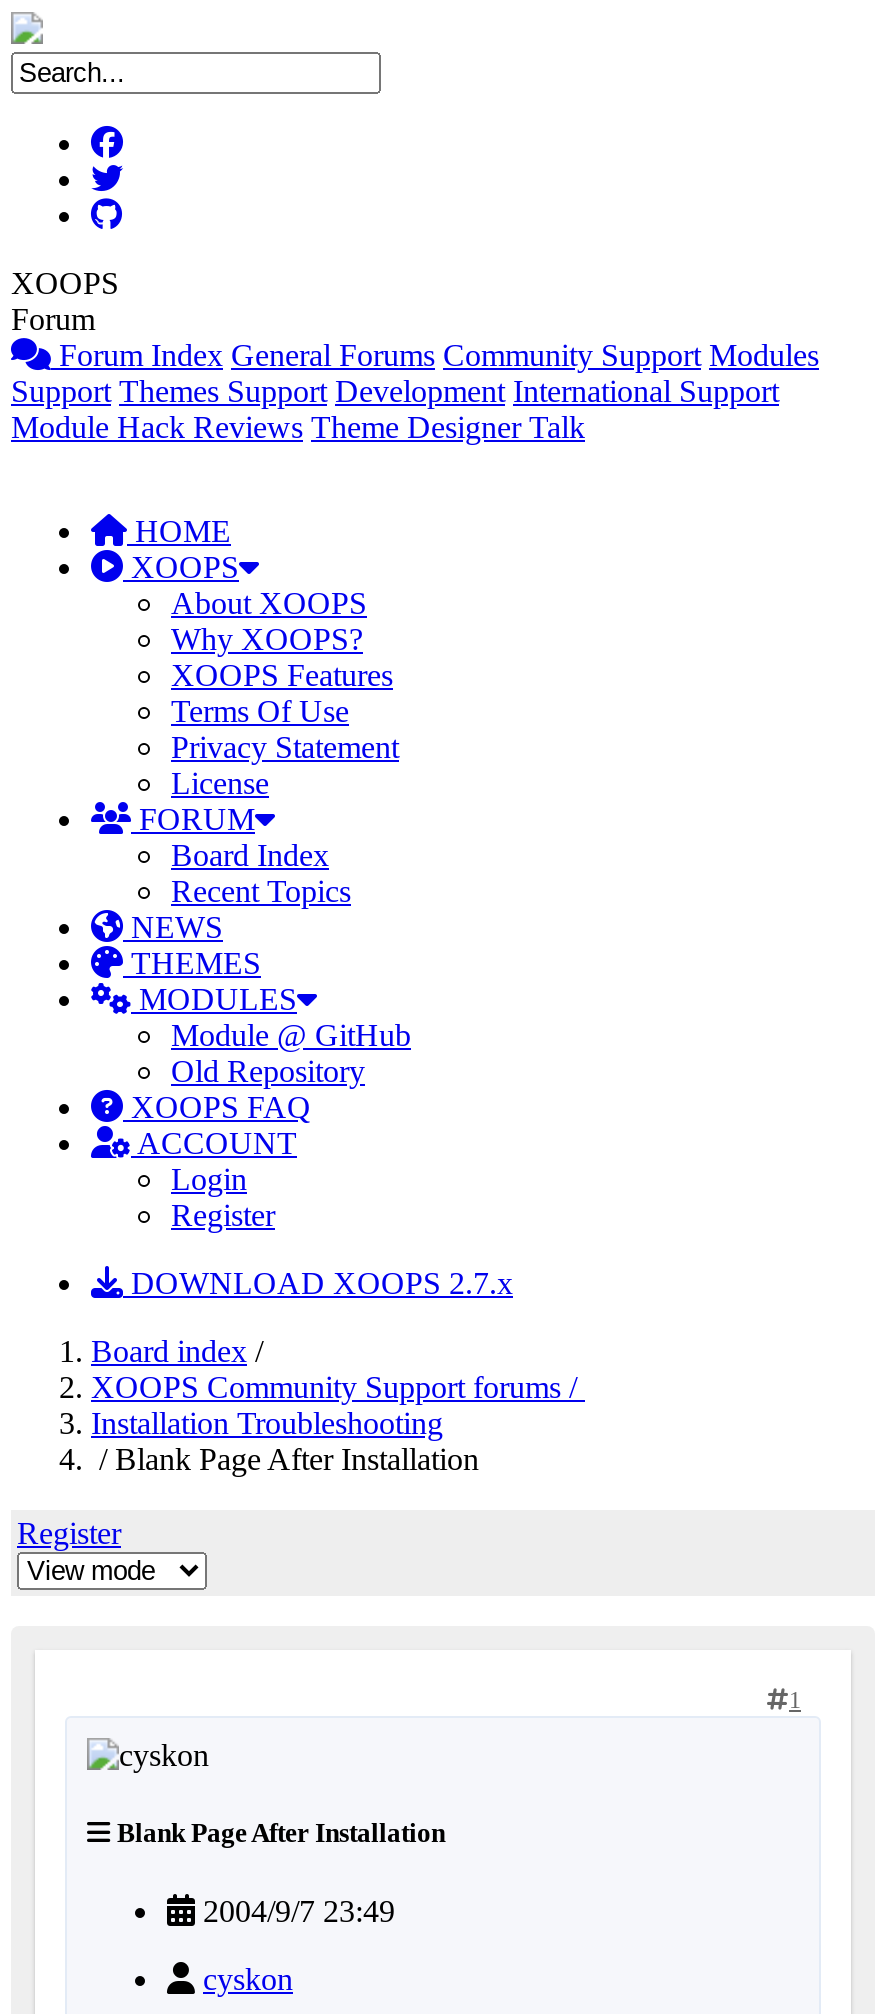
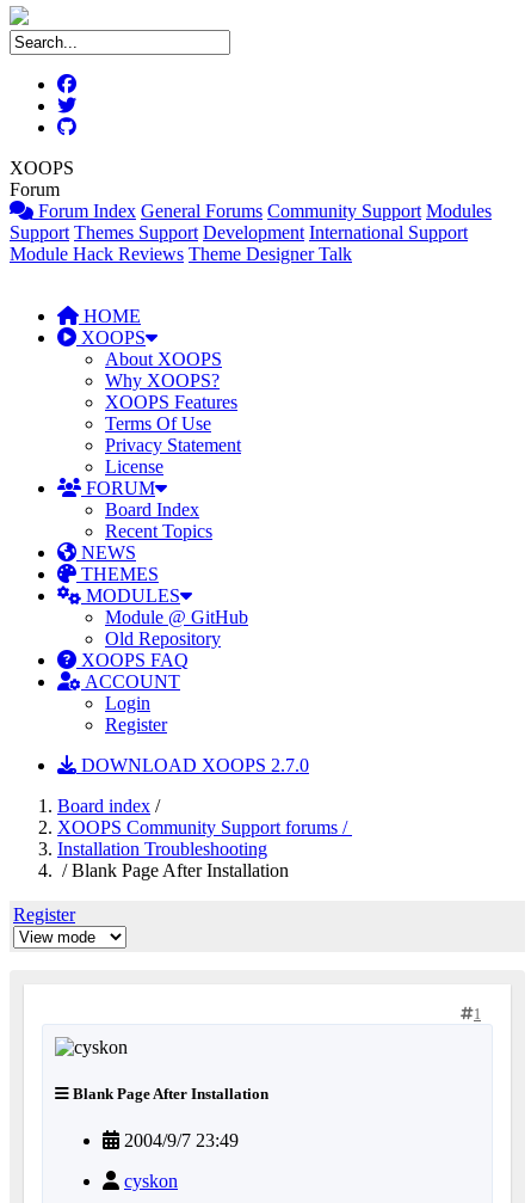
[123,1266,513,1300] DOWNLOAD XOOPS 2.7.x -> [76,755,309,775] DOWNLOAD XOOPS 2.7.0

